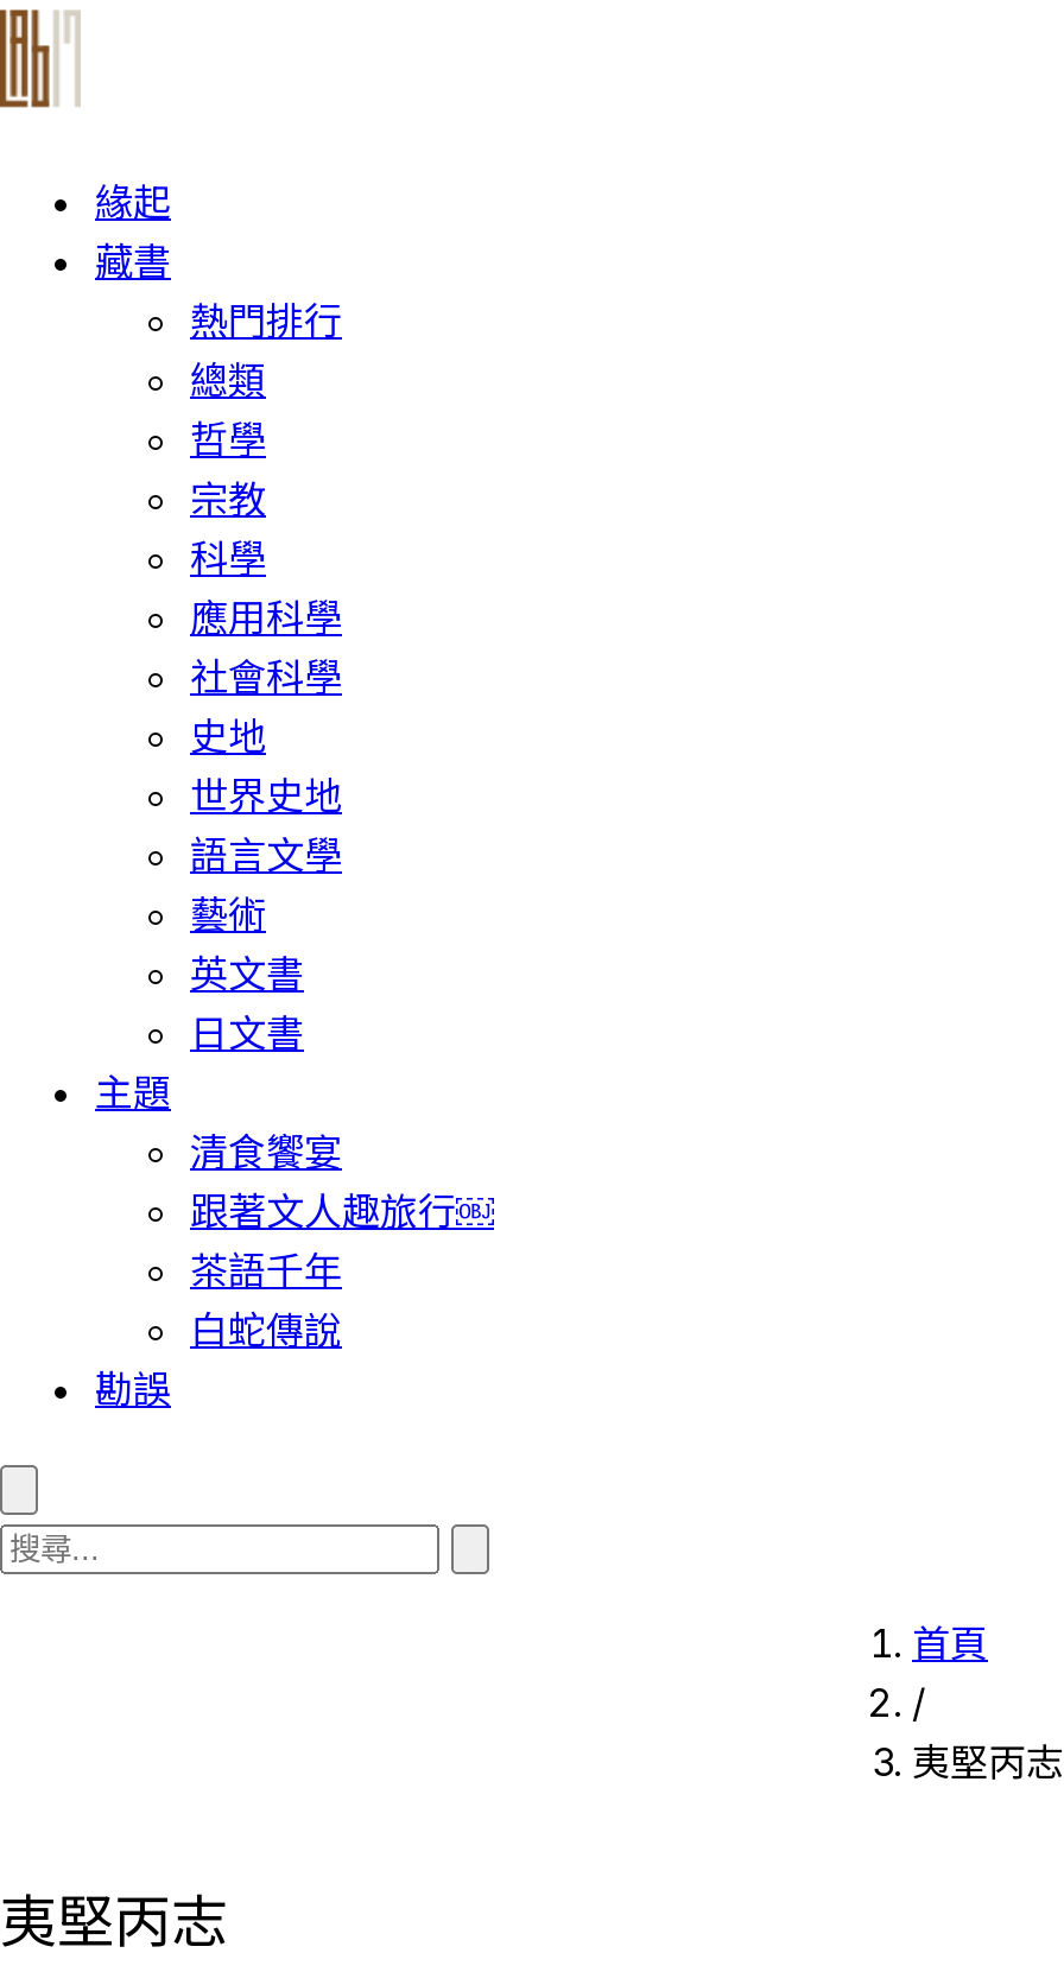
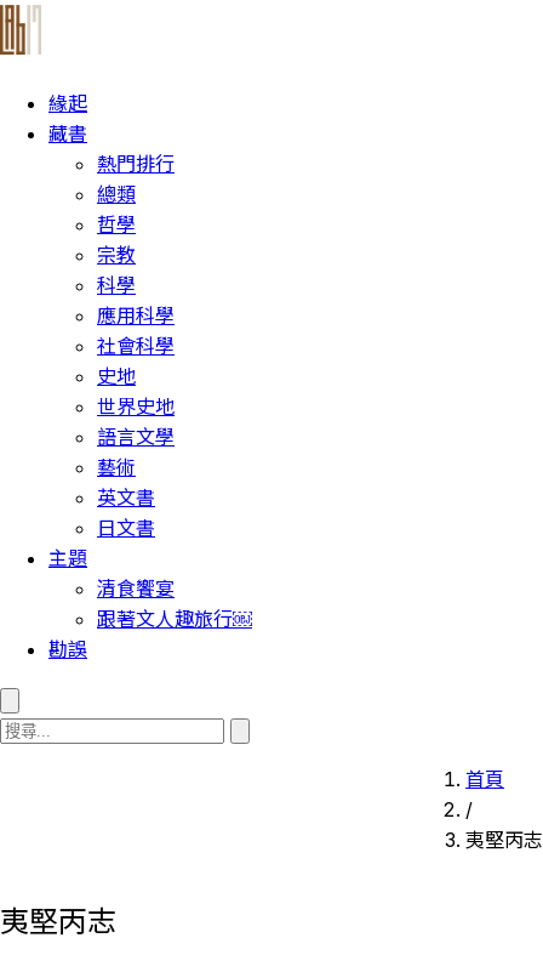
[190,1247,342,1353] 茶語千年 | 白蛇傳說 -> none

